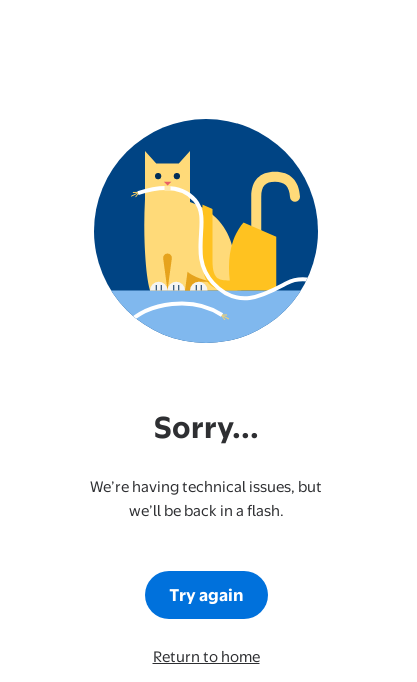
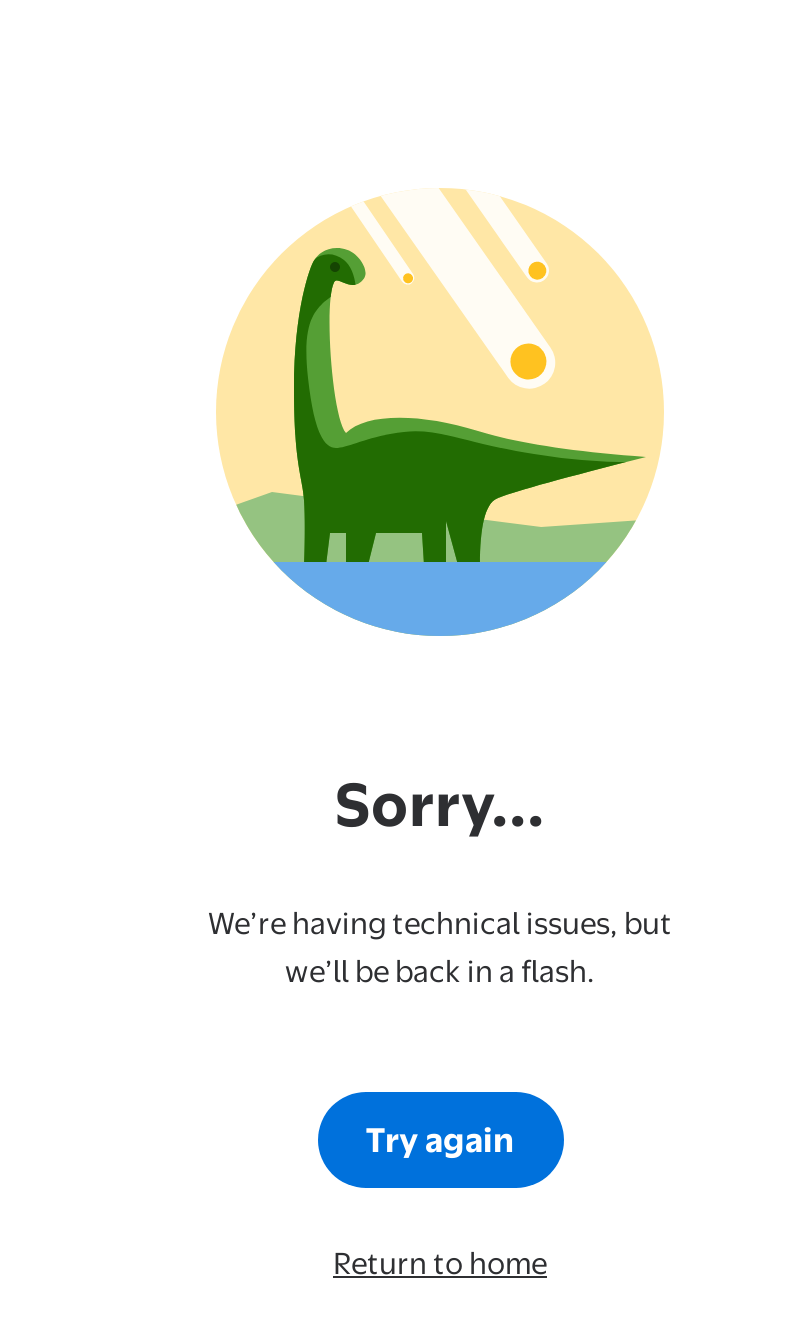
[93,118,319,321] [image] -> [216,188,664,590] [image]

